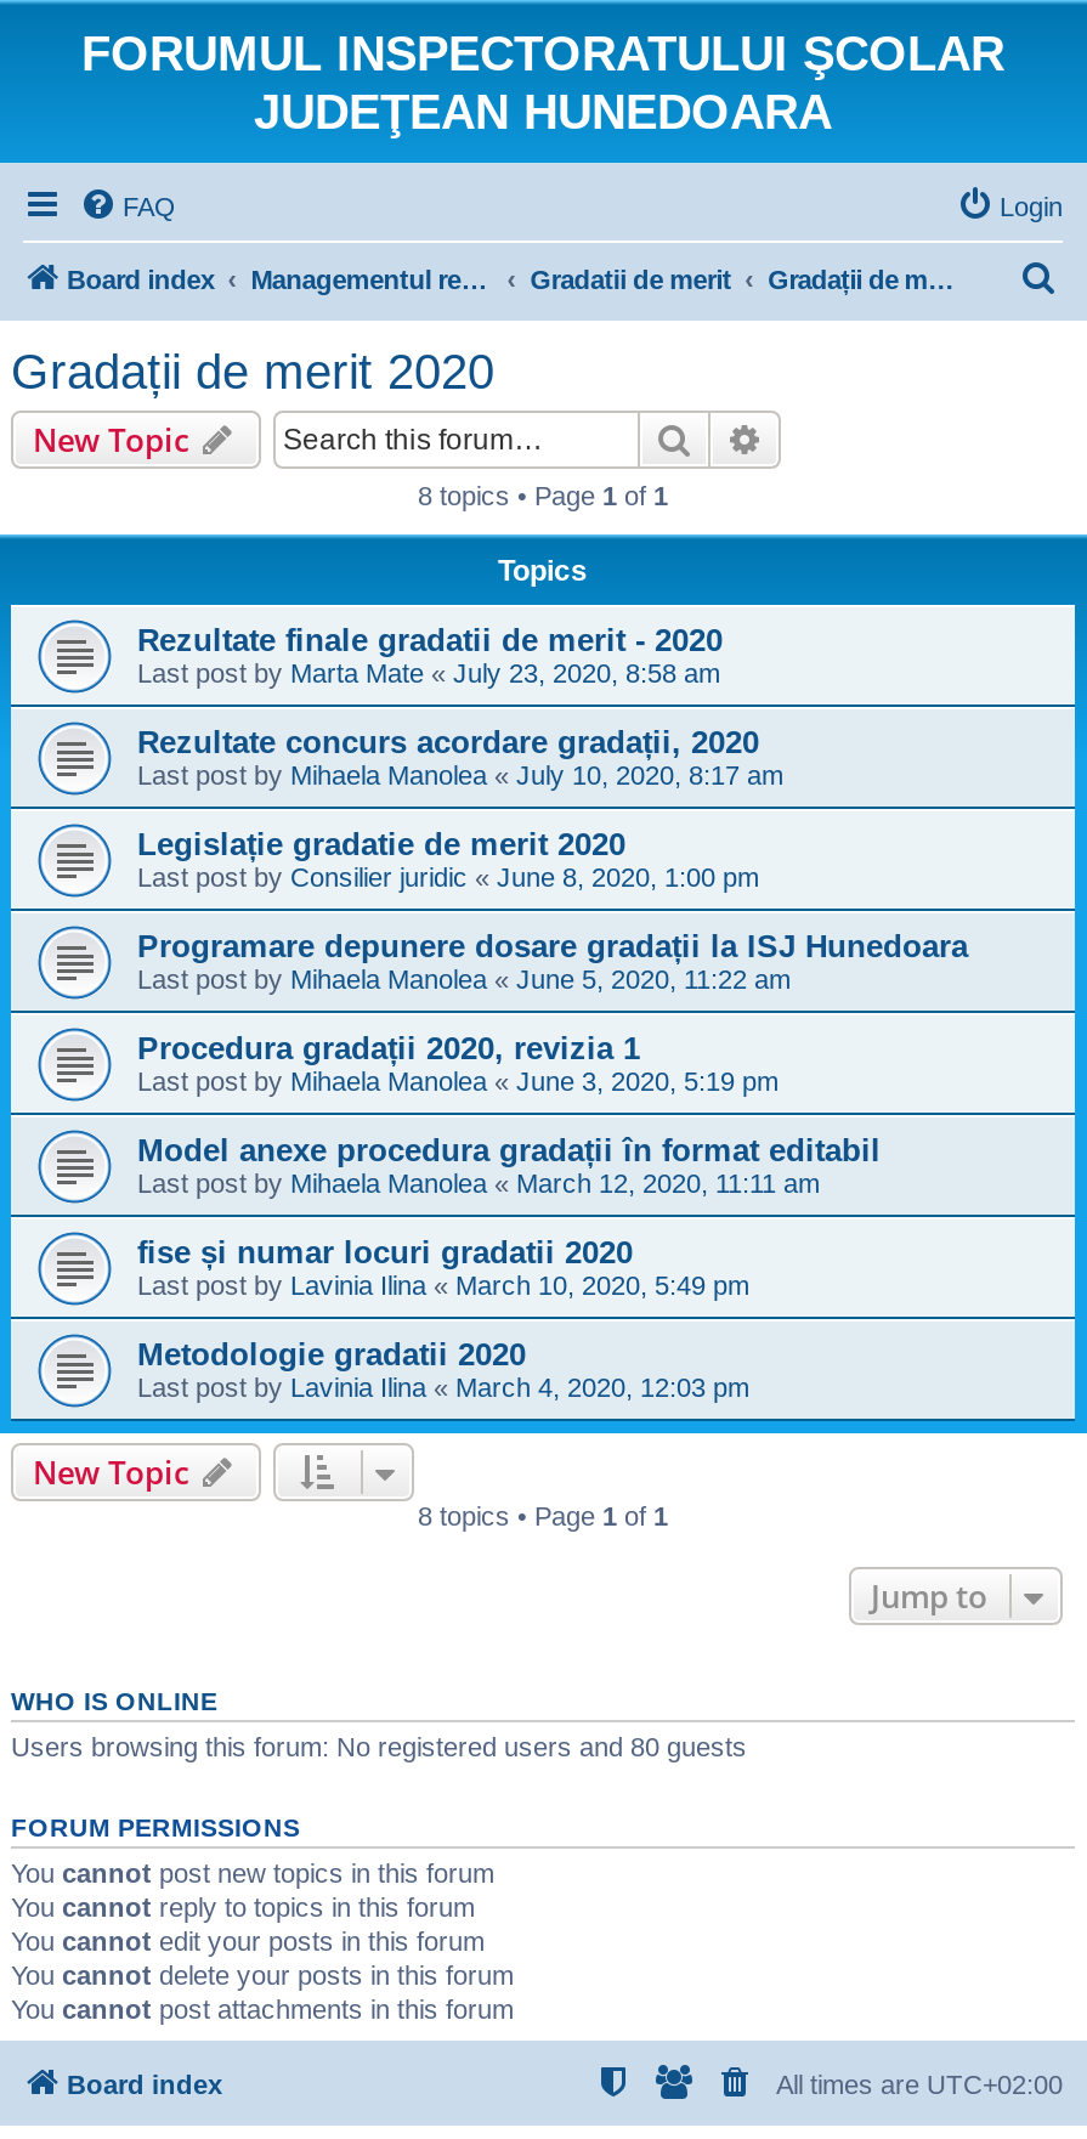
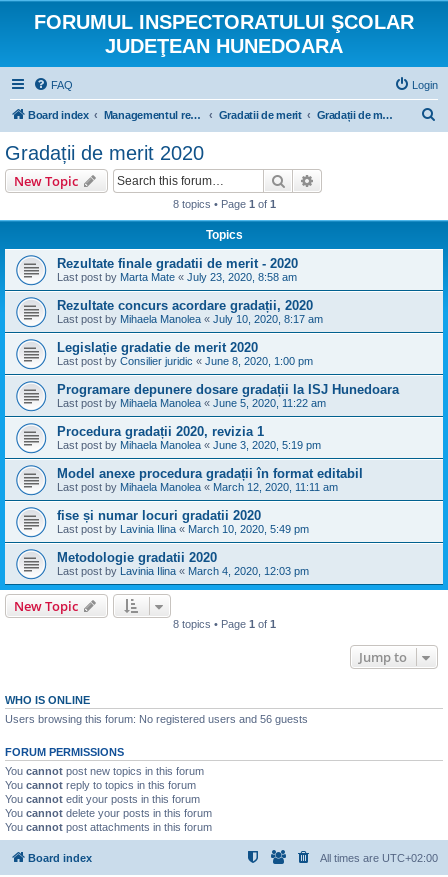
[11,1732,747,1761] Users browsing this forum: No registered users and 80 guests -> [5,713,308,725] Users browsing this forum: No registered users and 56 guests

